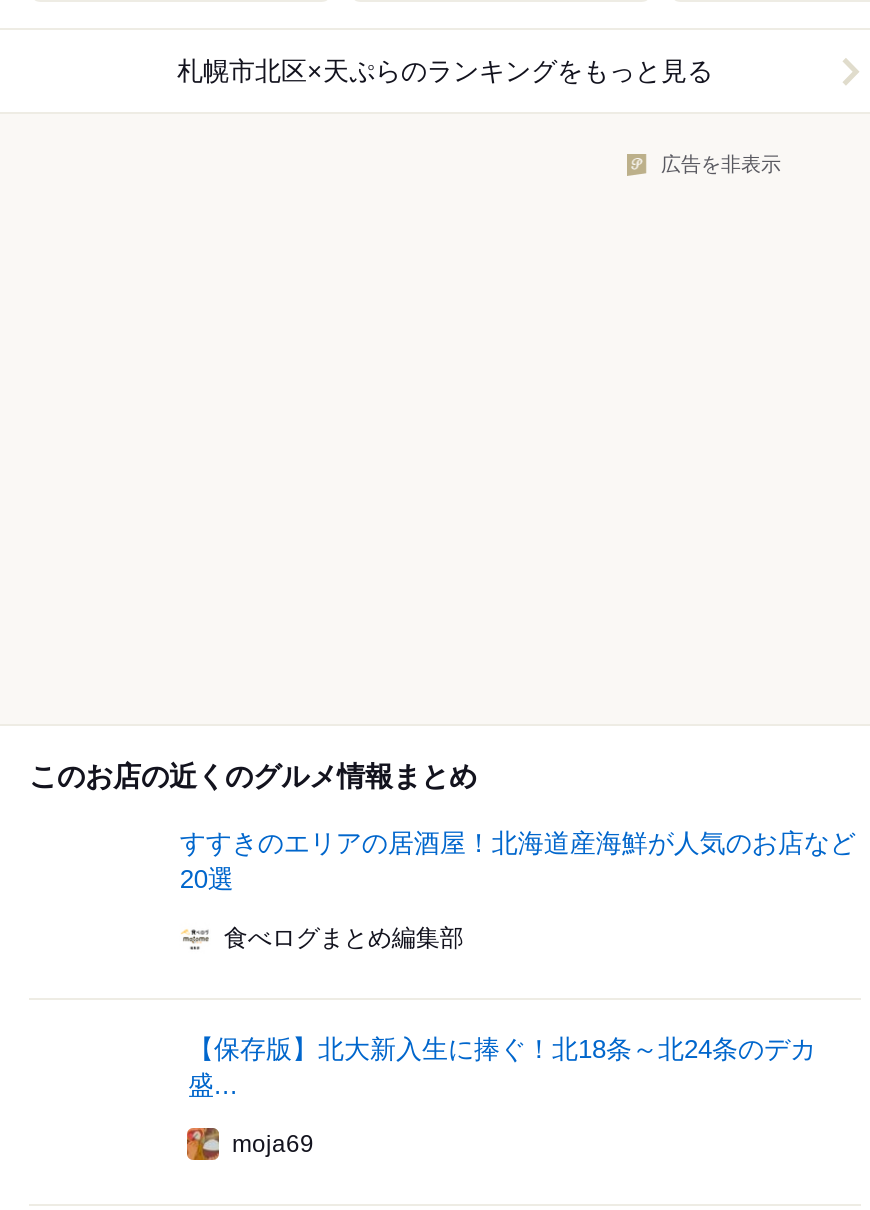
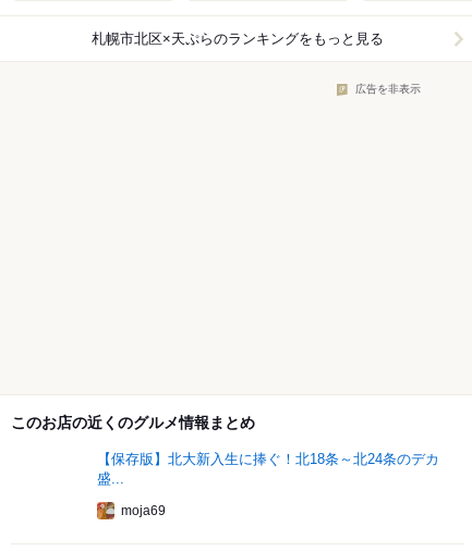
[180,829,856,953] すすきのエリアの居酒屋！北海道産海鮮が人気のお店など | 20選 | 食べログまとめ編集部 -> none

